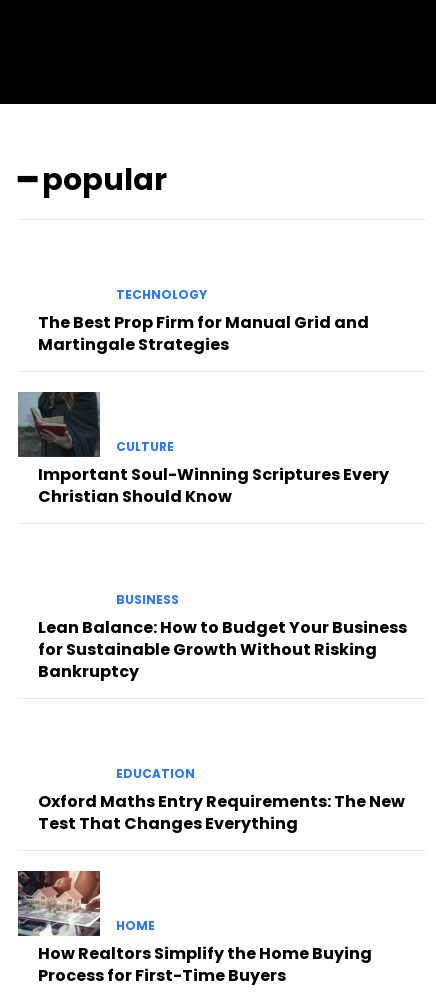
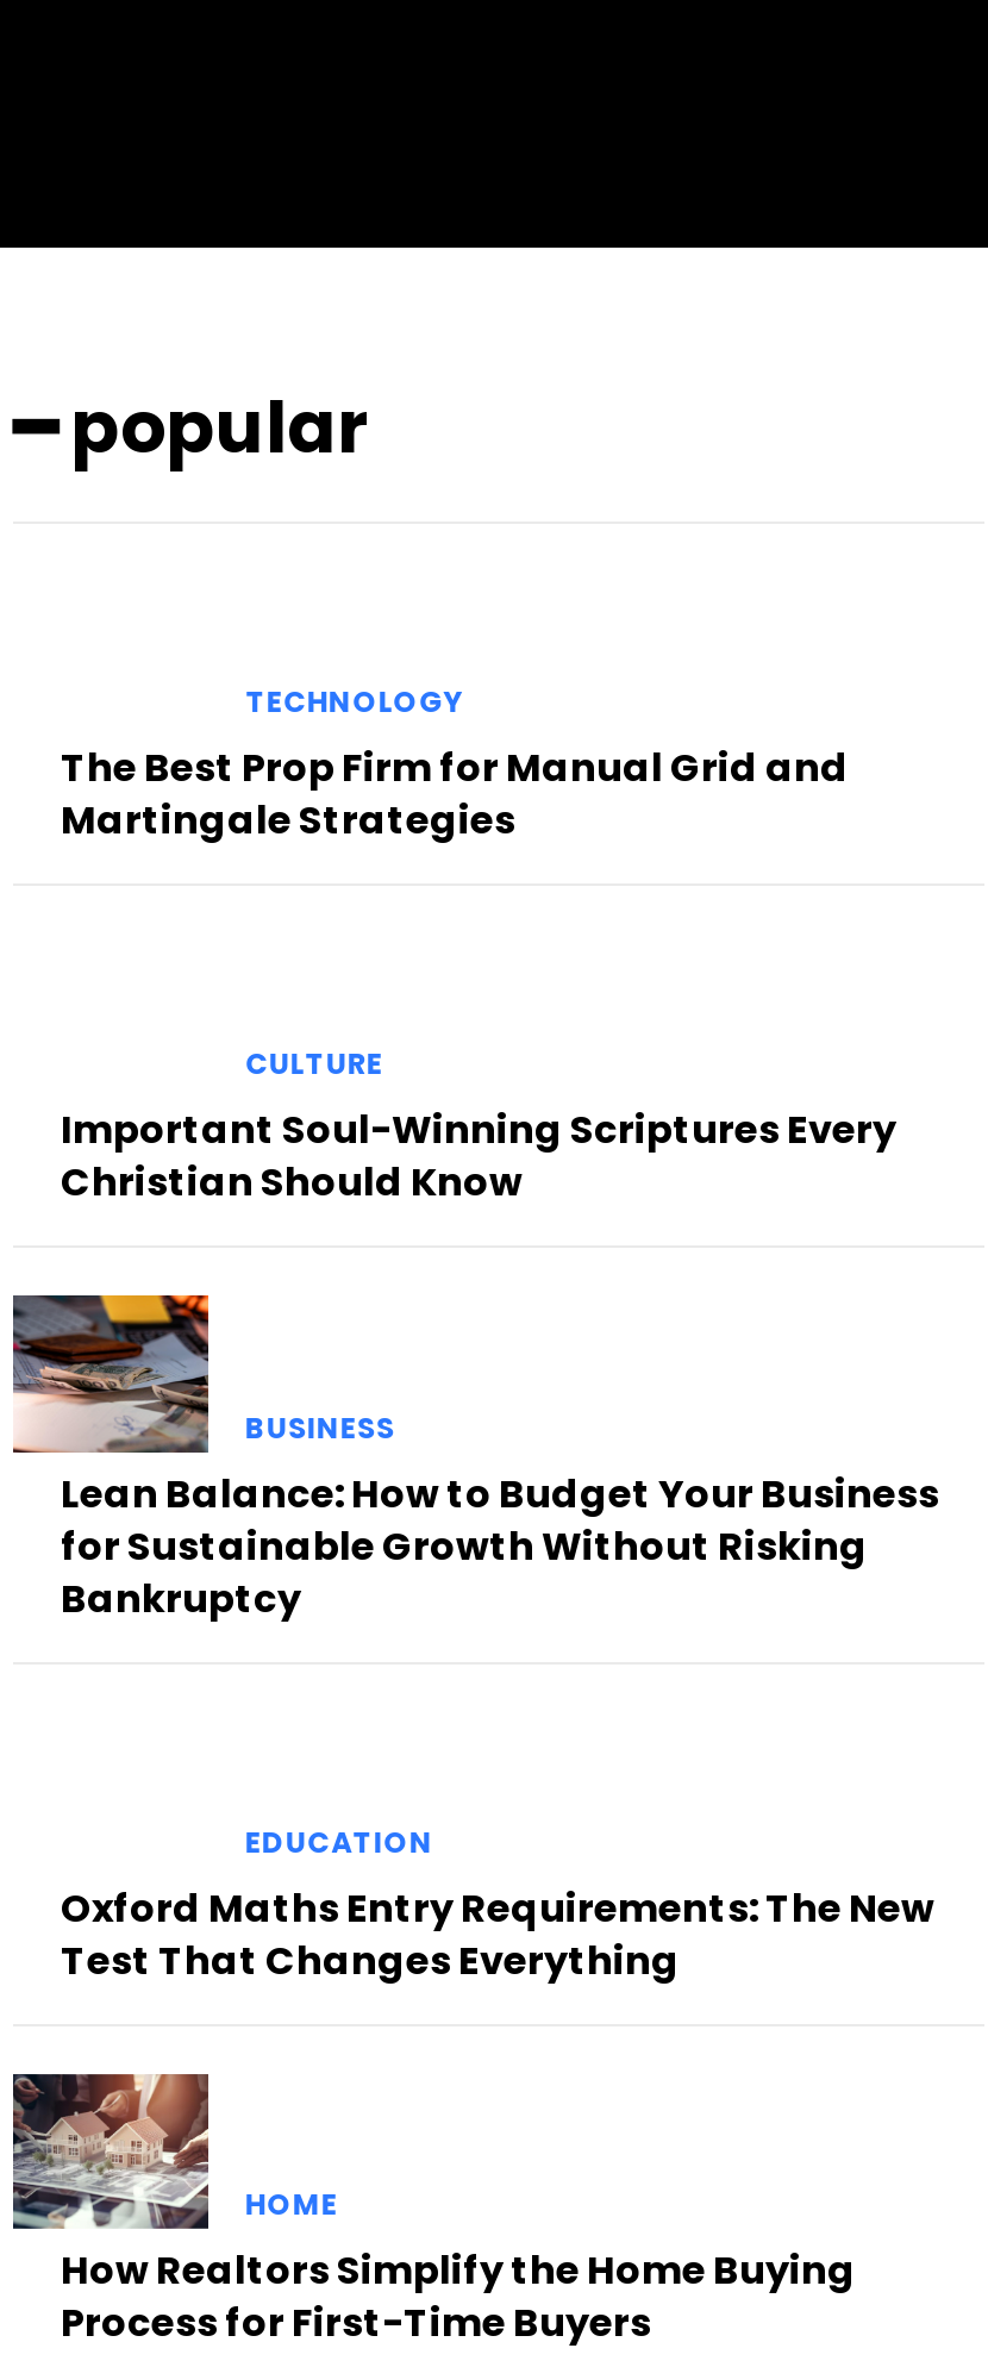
[17,391,101,458] [image] -> none
none -> [11,1293,211,1455] [image]

